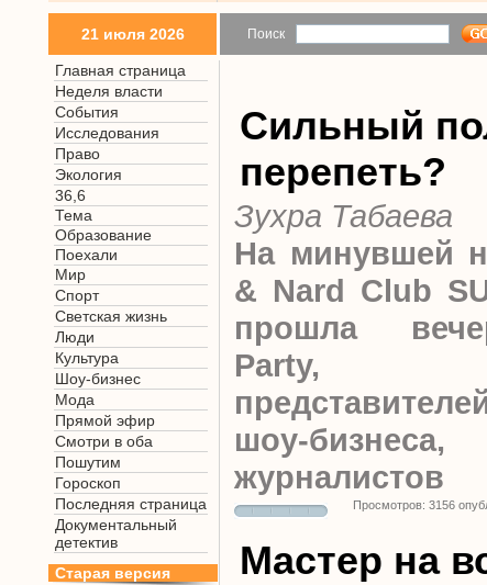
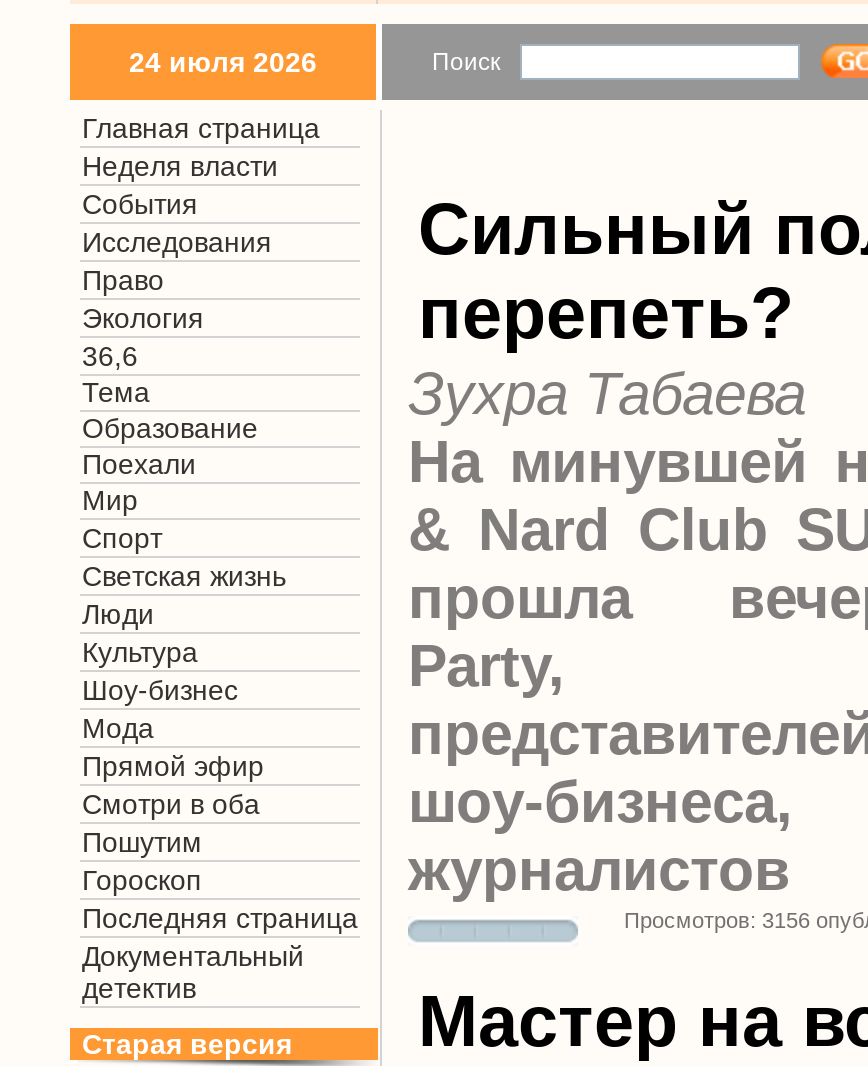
[81,25,184,43] 21 июля 2026 -> [129,46,317,78] 24 июля 2026

